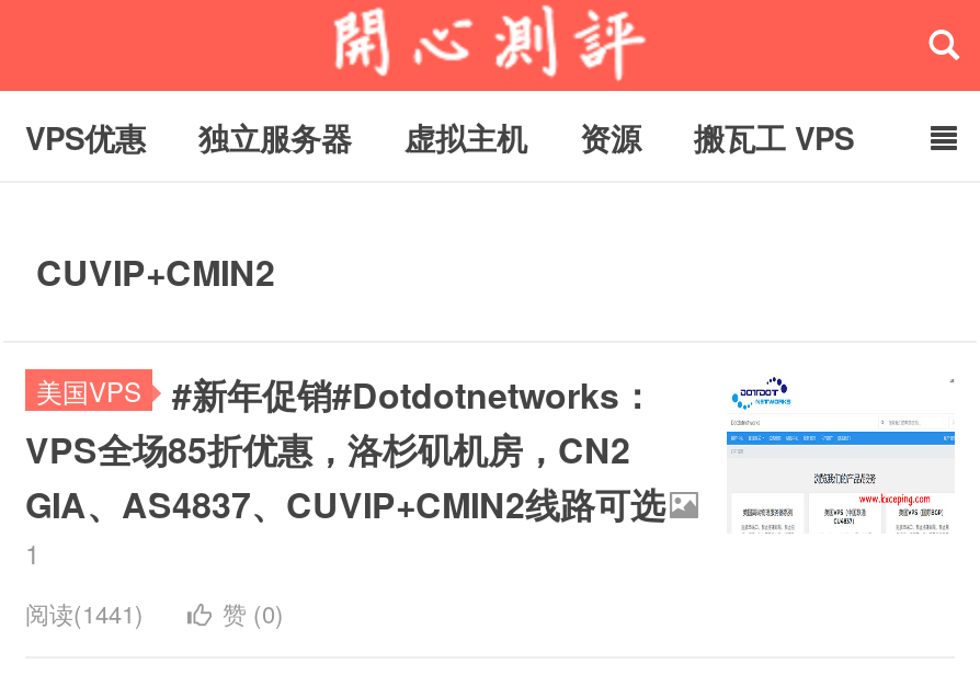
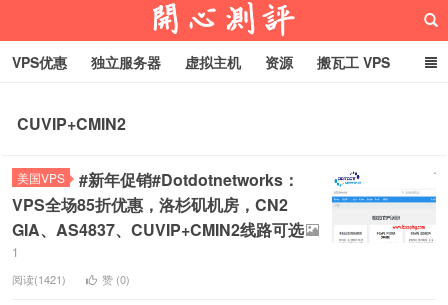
[25,595,144,630] 阅读(1441) -> [12,271,66,287] 阅读(1421)

